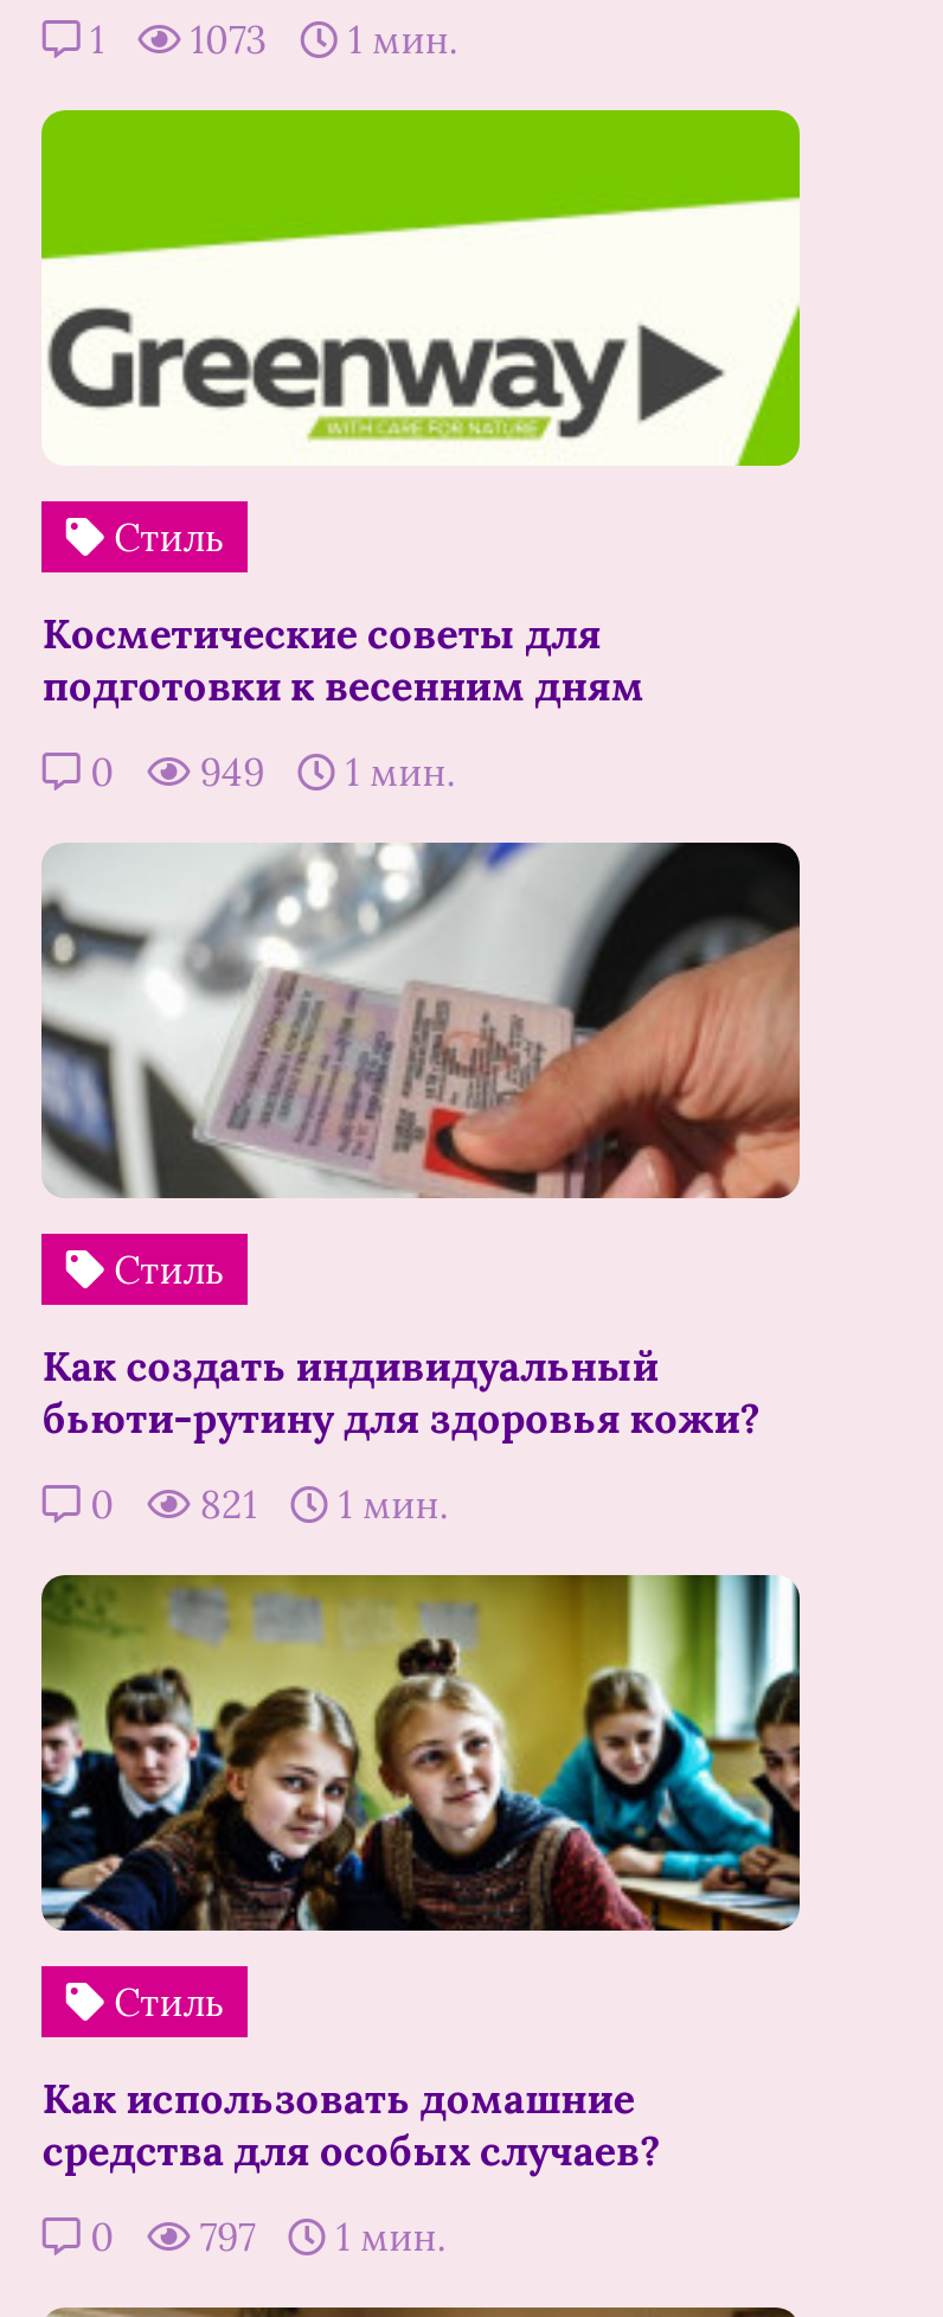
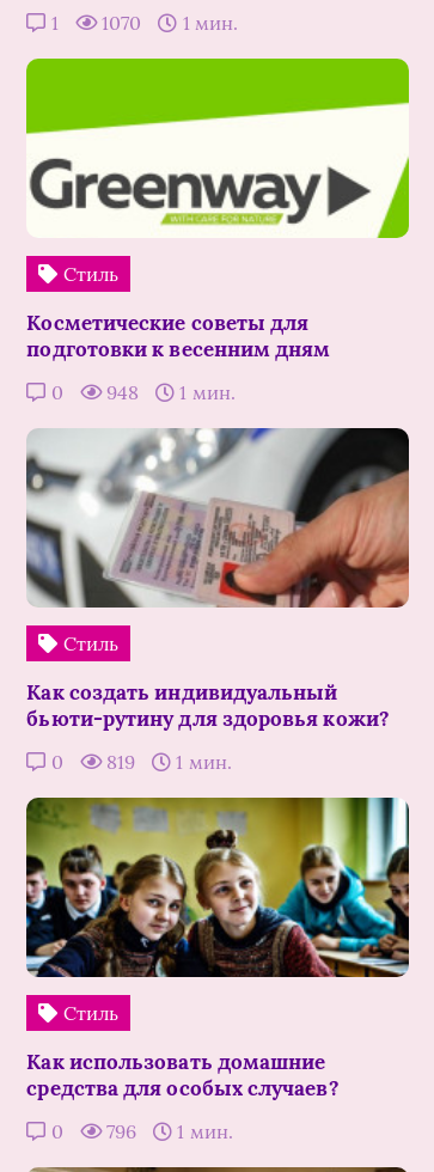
[81,15,458,62] 1 1073 1 мин. -> [46,11,238,34] 1 1070 1 мин.
[81,747,456,795] 0 949 1 мин. -> [46,380,235,404] 0 948 1 мин.
[81,1480,449,1527] 0 821 1 мин. -> [46,750,232,774] 0 819 1 мин.
[81,2212,446,2260] 0 797 1 мин. -> [46,1119,233,1143] 0 796 1 мин.

